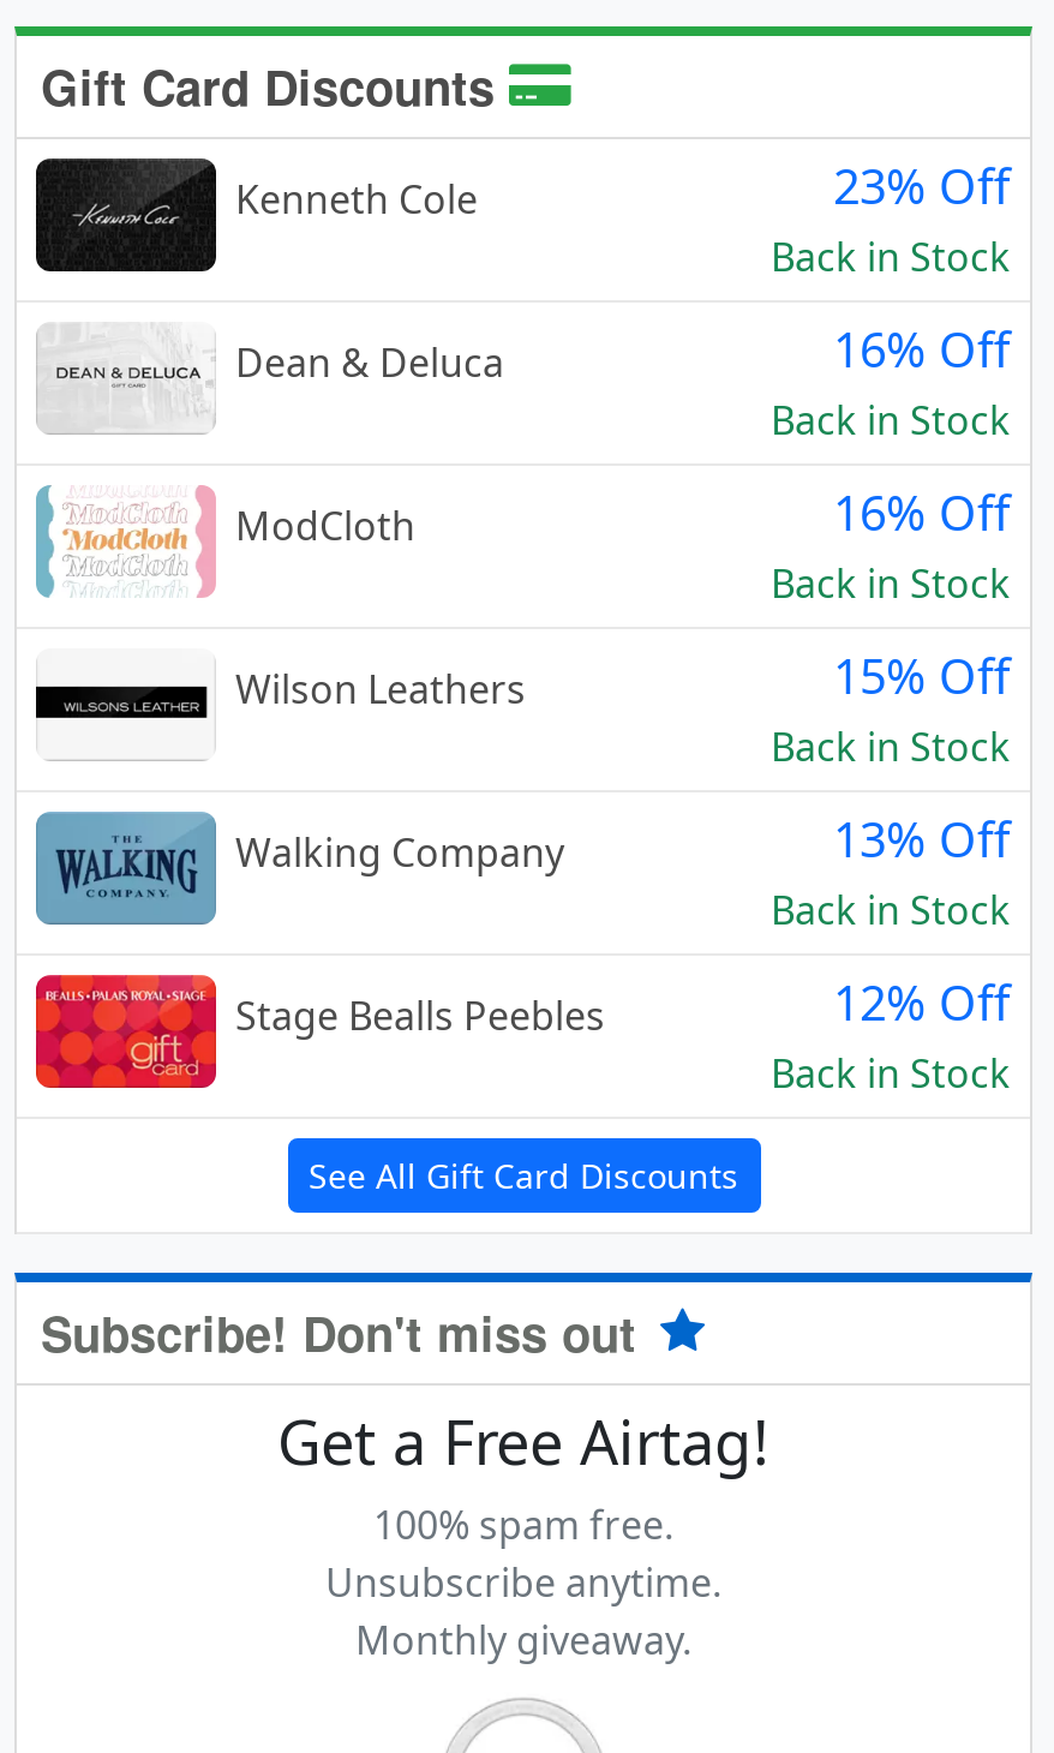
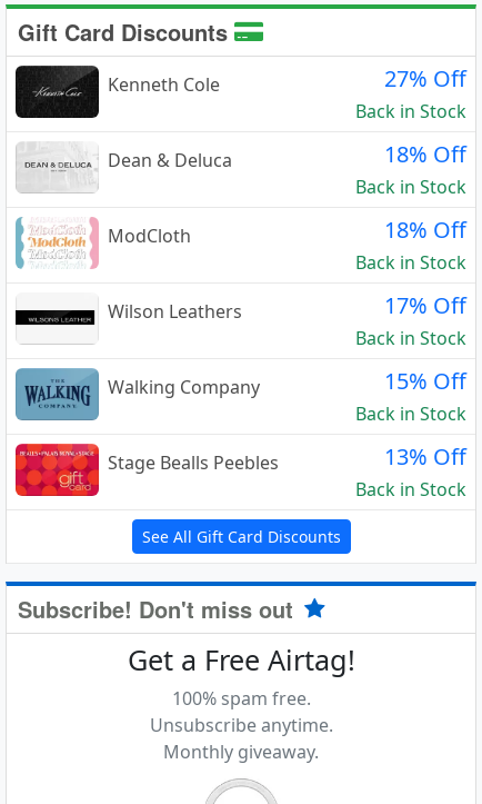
[833,155,1011,219] 23% Off -> [384,64,466,94] 27% Off
[833,318,1011,383] 16% Off -> [384,139,466,169] 18% Off
[833,481,1011,546] 16% Off -> [384,215,466,245] 18% Off
[833,645,1011,709] 15% Off -> [384,291,466,321] 17% Off
[833,808,1011,873] 13% Off -> [384,366,466,396] 15% Off
[833,971,1011,1036] 12% Off -> [384,442,466,472] 13% Off

